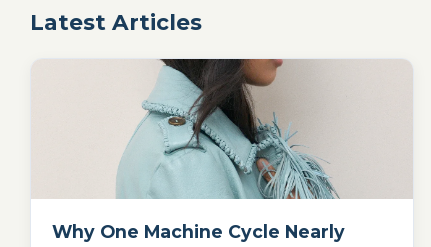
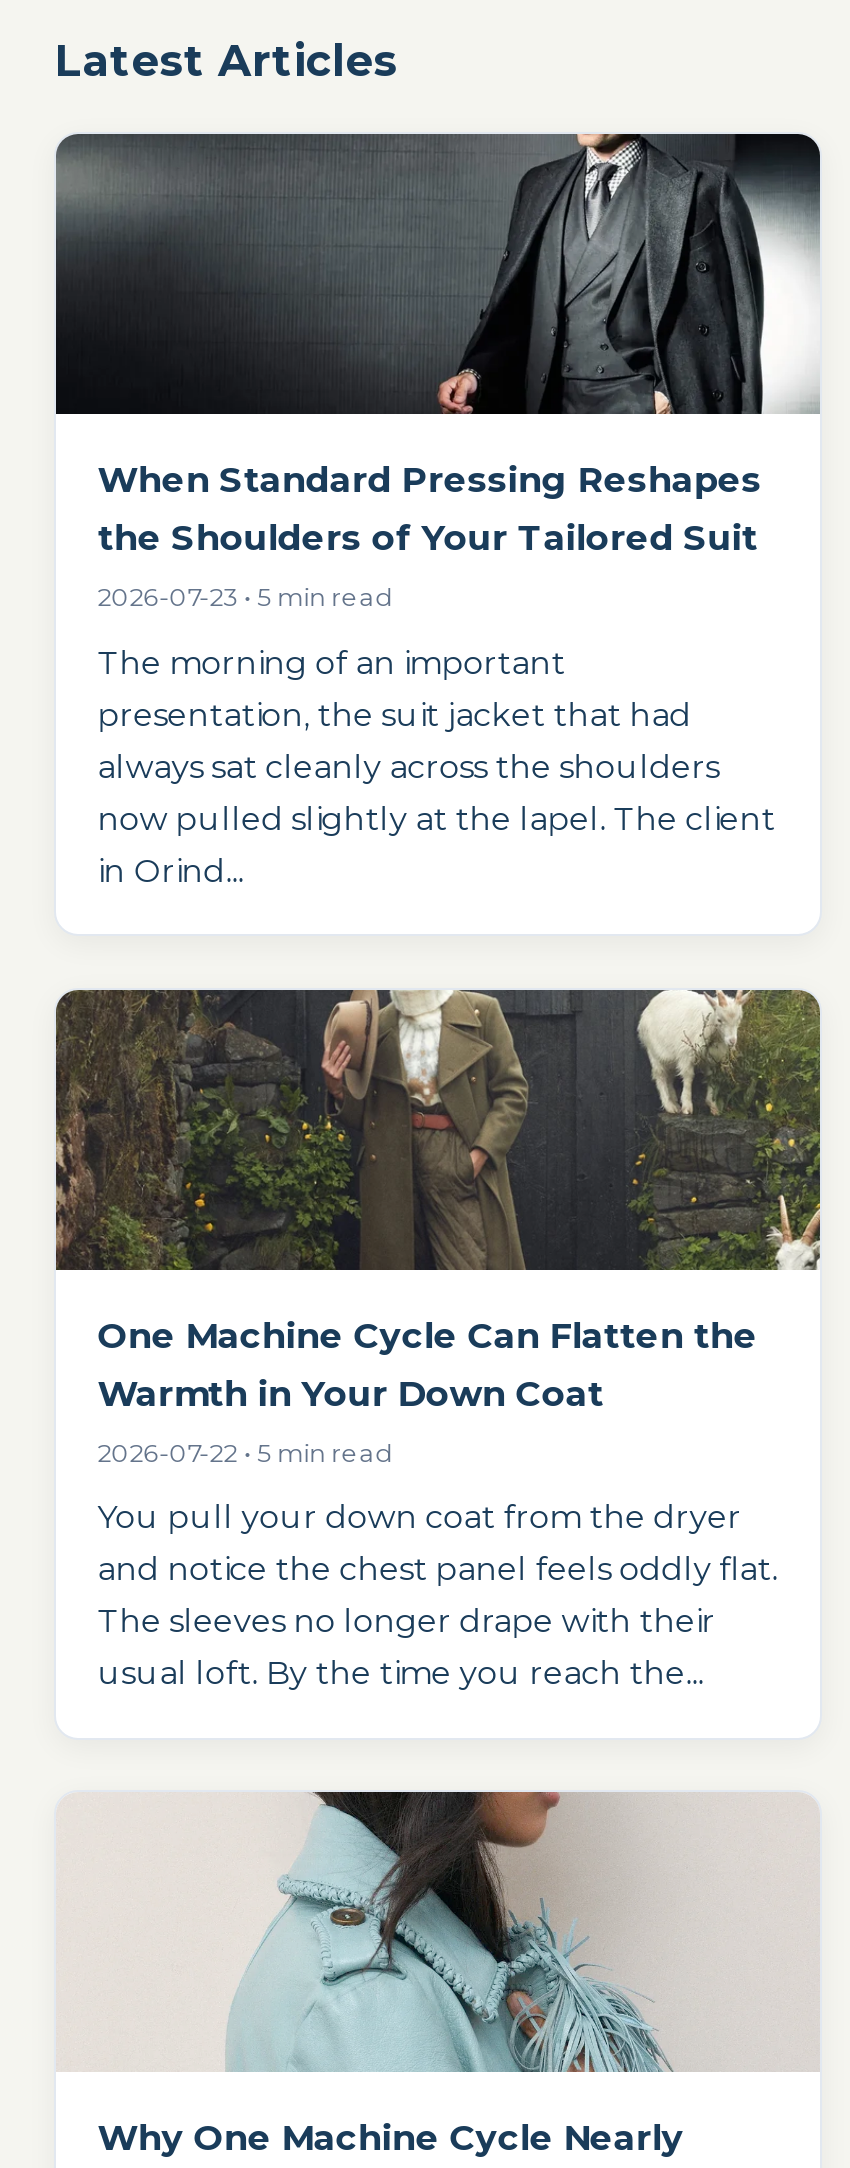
none -> [54,132,822,889] [image] | When Standard Pressing Reshapes | the Shoulders of Your Tailored Suit | 2026-07-23 • 5 min read | The morning of an important | presentation, the suit jacket that had | always sat cleanly across the shoulders | now pulled slightly at the lapel. The client | in Orind...
none -> [54,988,822,1692] [image] | One Machine Cycle Can Flatten the | Warmth in Your Down Coat | 2026-07-22 • 5 min read | You pull your down coat from the dryer | and notice the chest panel feels oddly flat. | The sleeves no longer drape with their | usual loft. By the time you reach the...

